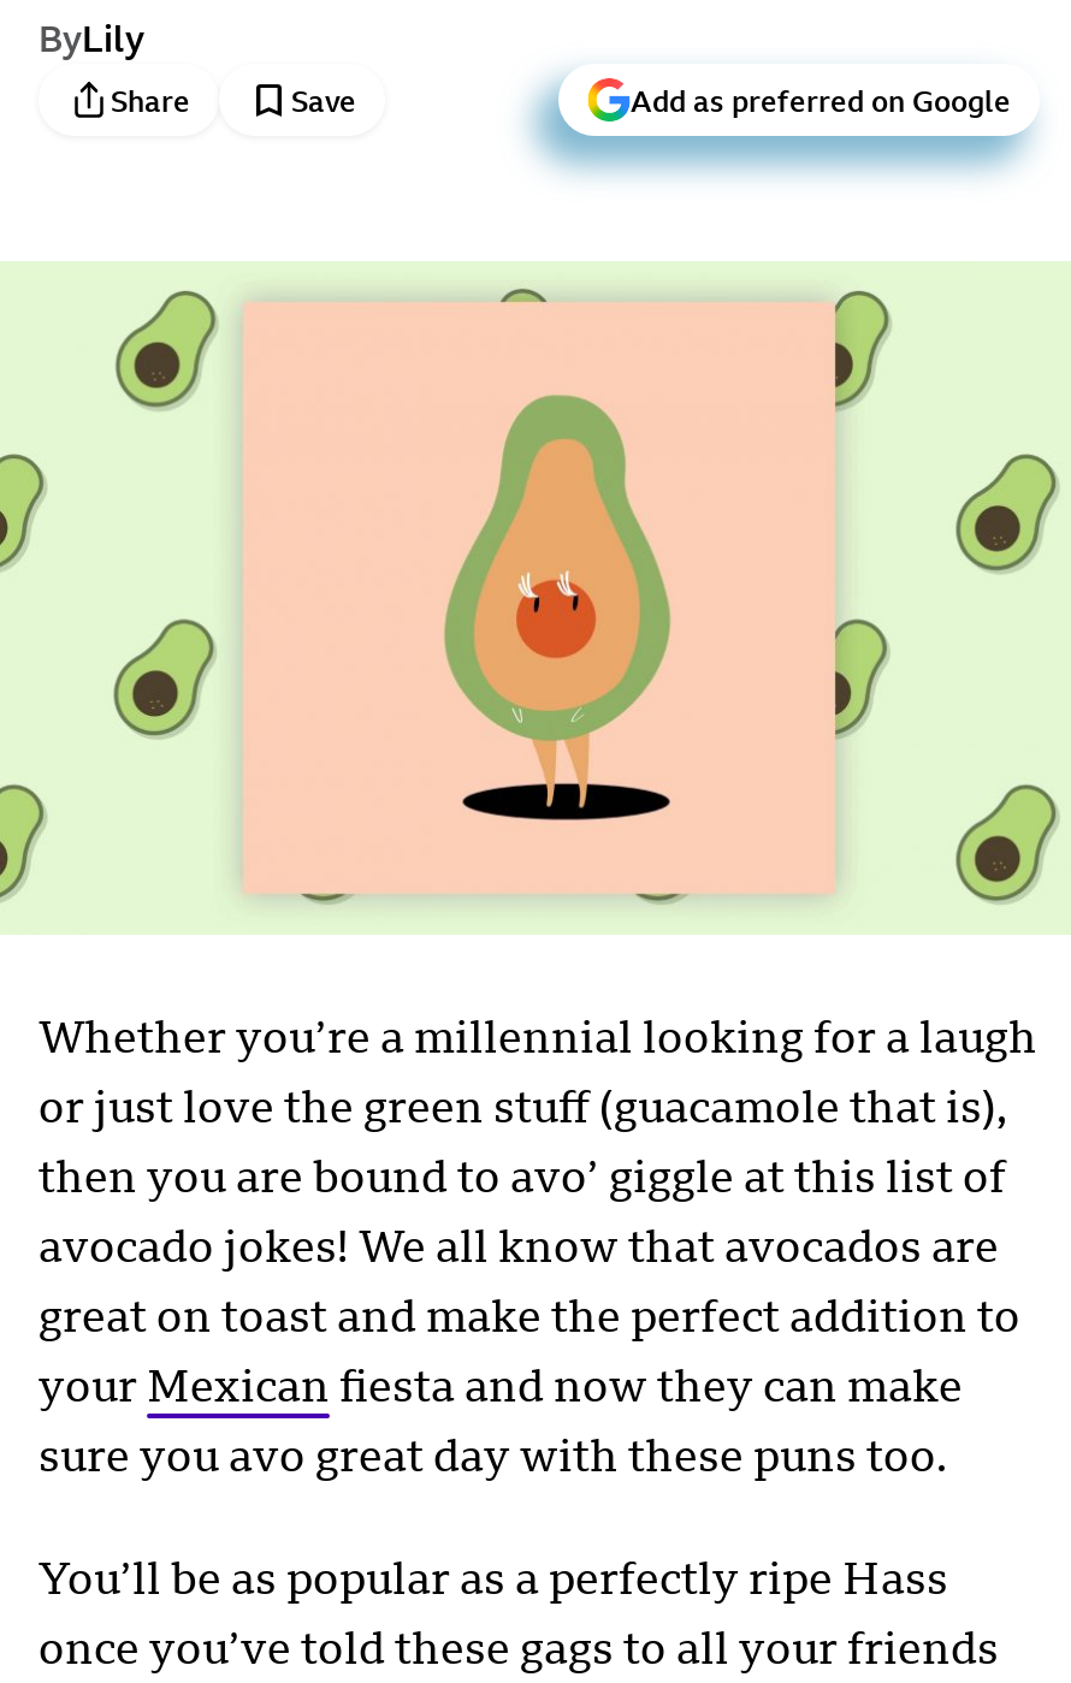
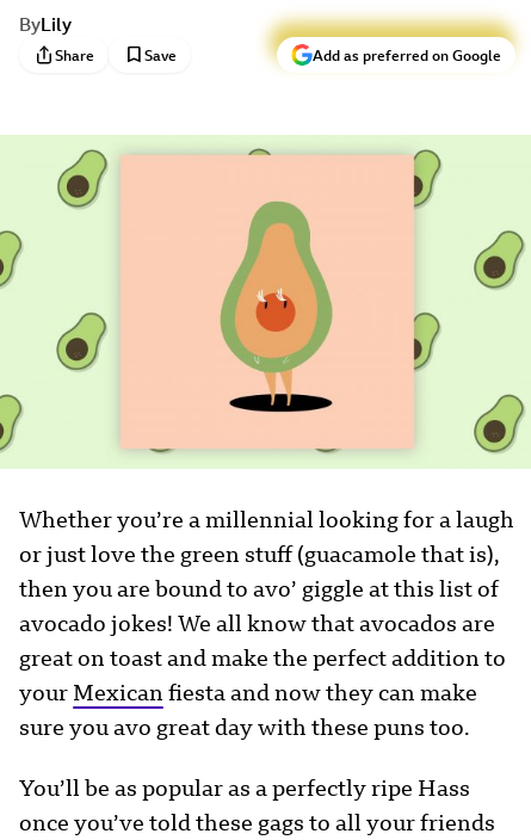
[522,20,1047,179] [image] -> [260,14,520,93] [image]

